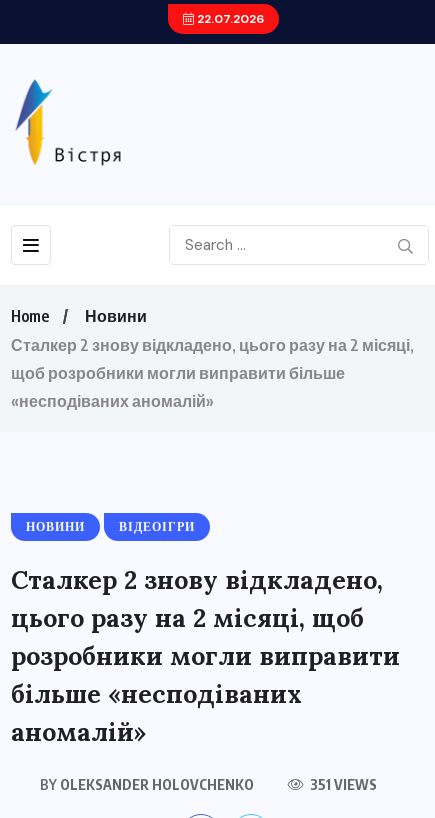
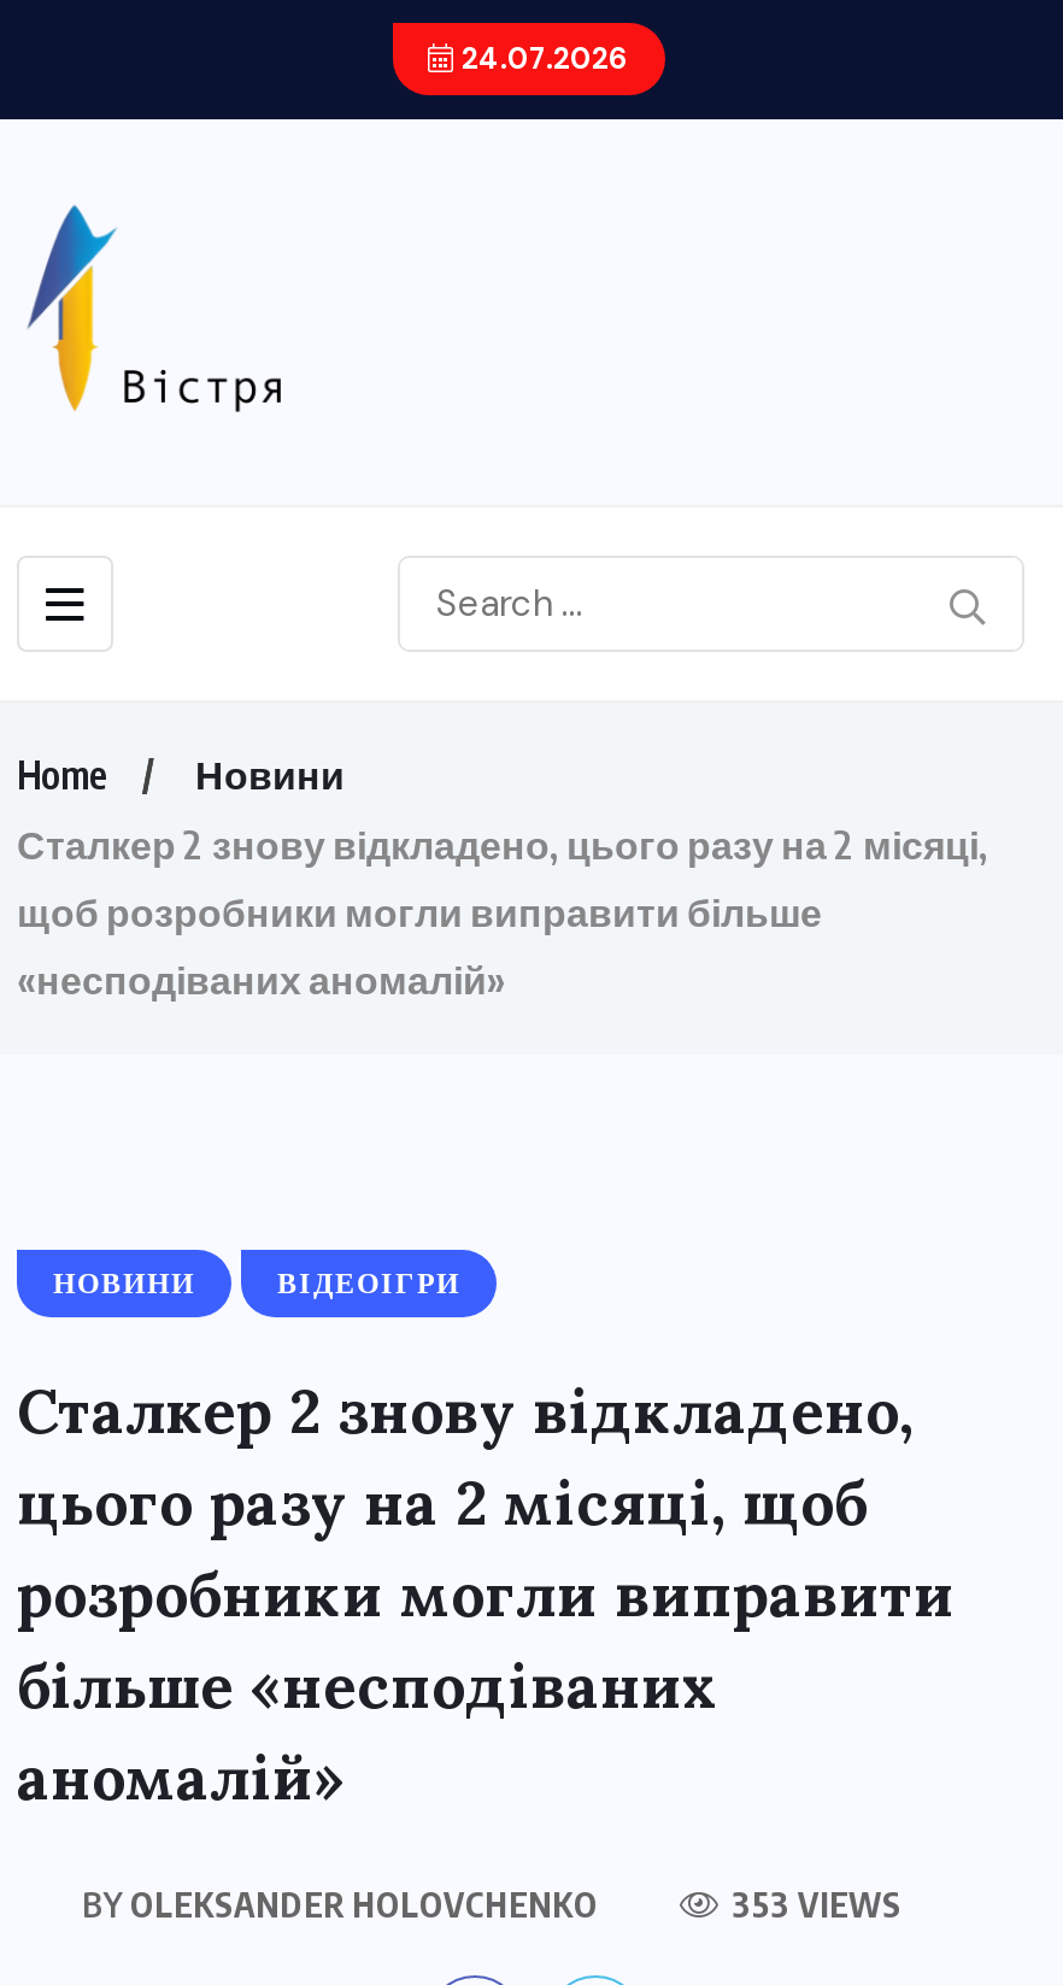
[193,11,263,27] 22.07.2026 -> [454,40,628,78] 24.07.2026
[306,776,376,793] 351 VIEWS -> [726,1884,902,1925] 353 VIEWS

